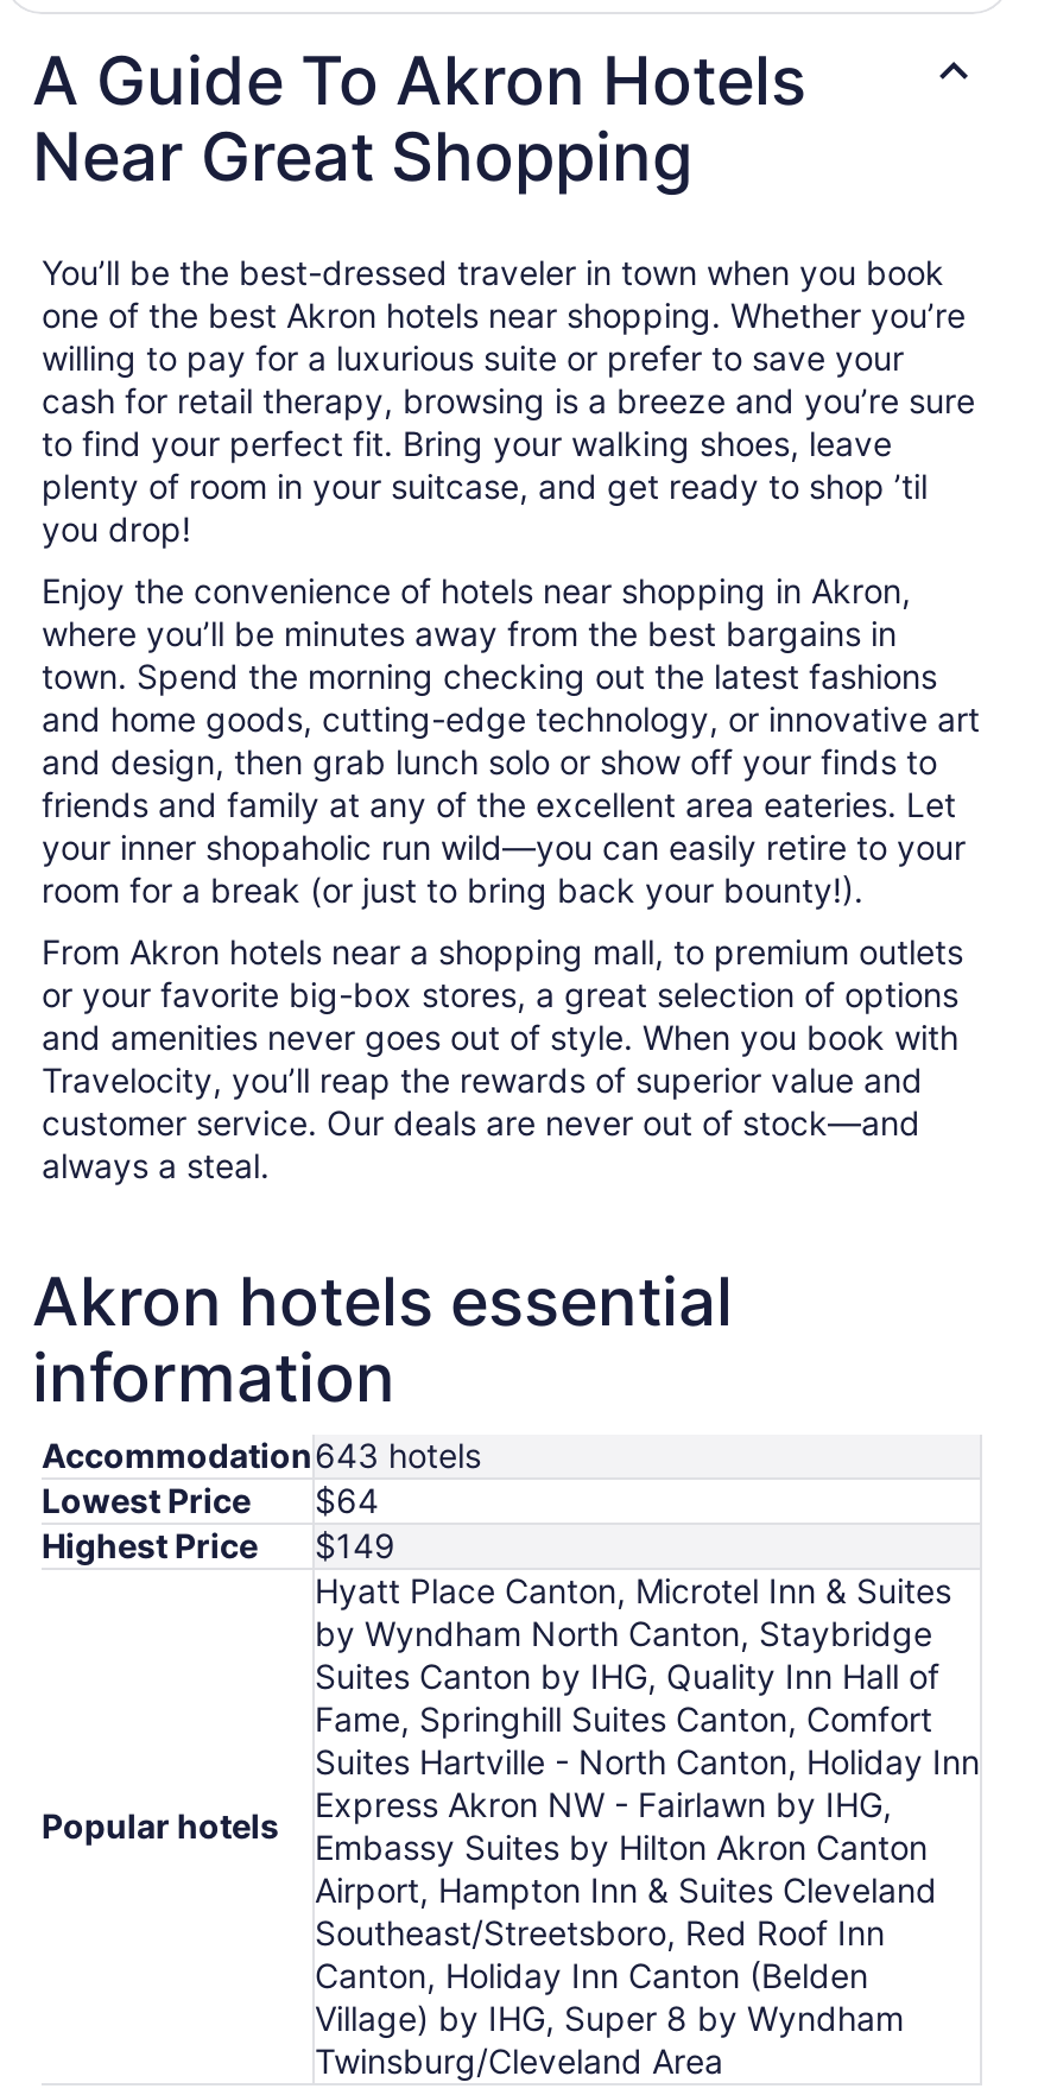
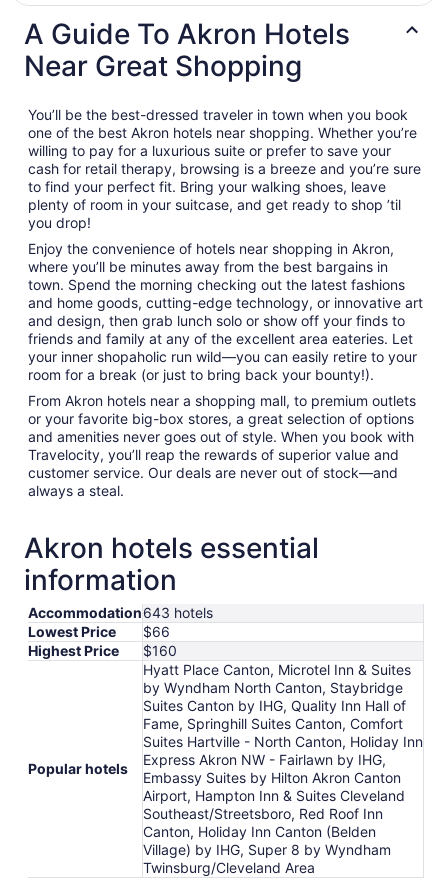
[42,1480,379,1520] Lowest Price $64 -> [28,623,170,640] Lowest Price $66
[42,1525,395,1565] Highest Price $149 -> [28,642,177,659] Highest Price $160

